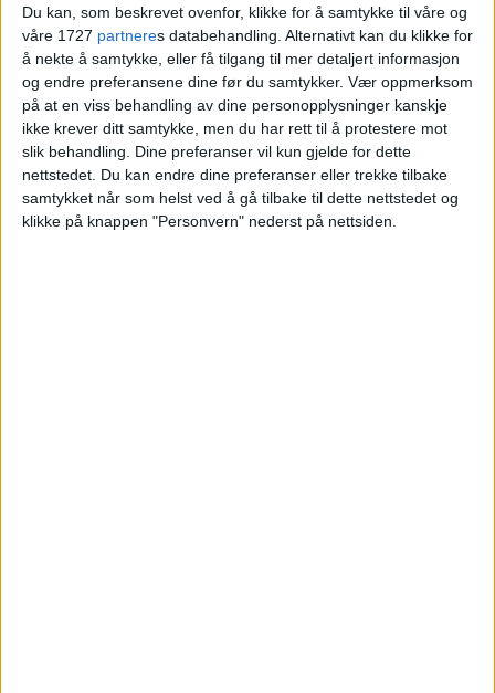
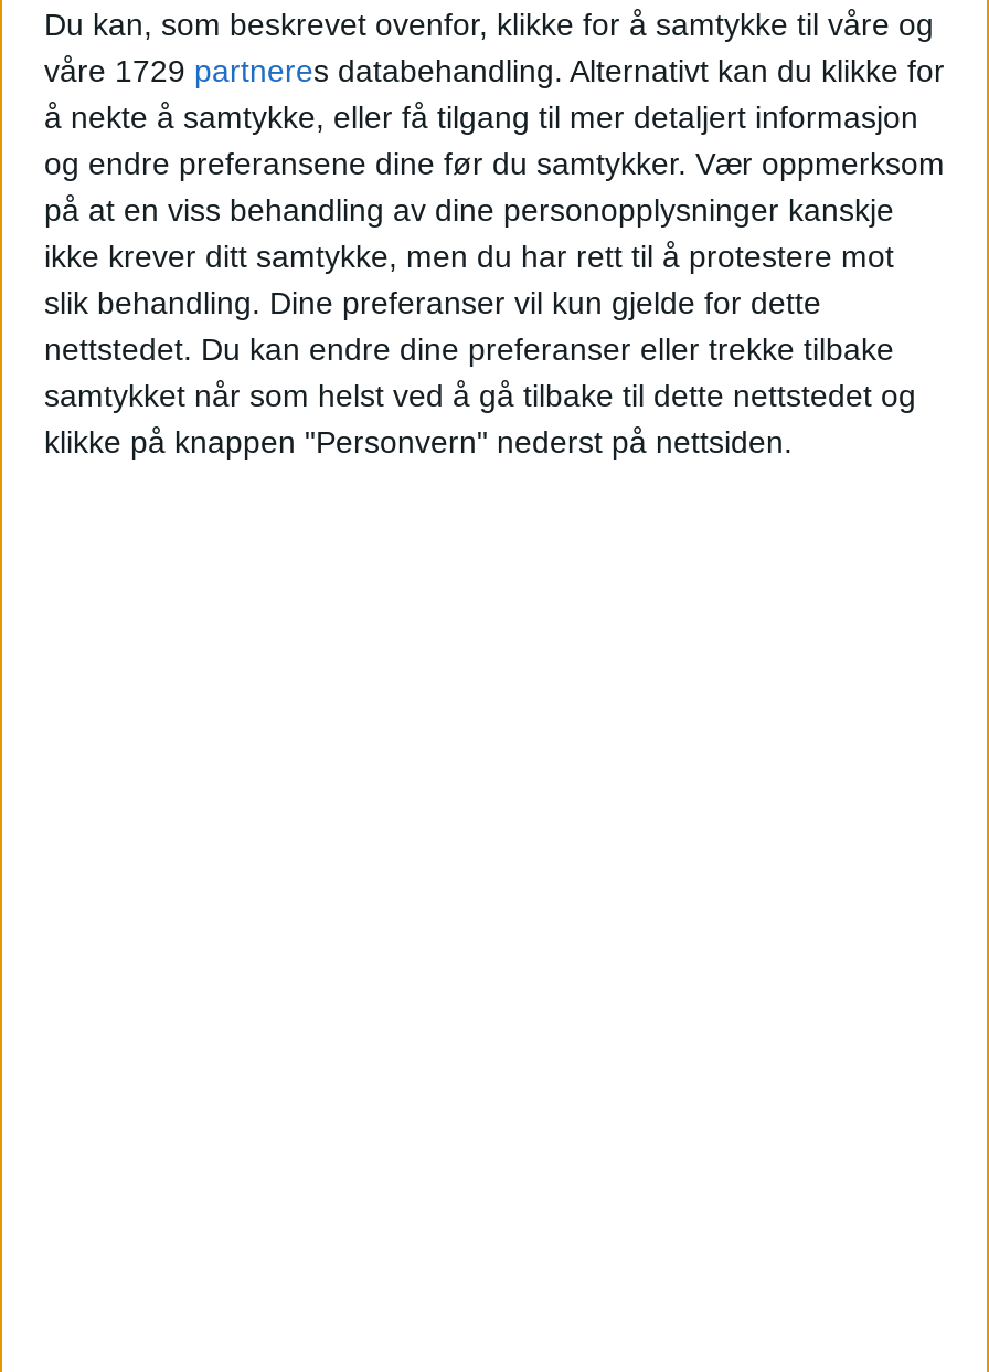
[22,27,473,45] våre 1727 partneres databehandling. Alternativt kan du klikke for -> [44,54,945,89] våre 1729 partneres databehandling. Alternativt kan du klikke for

